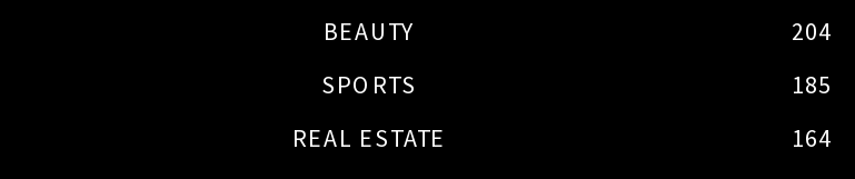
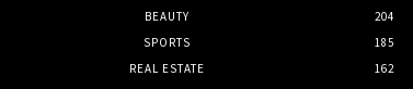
[792,122,832,153] 164 -> [375,61,394,76] 162

